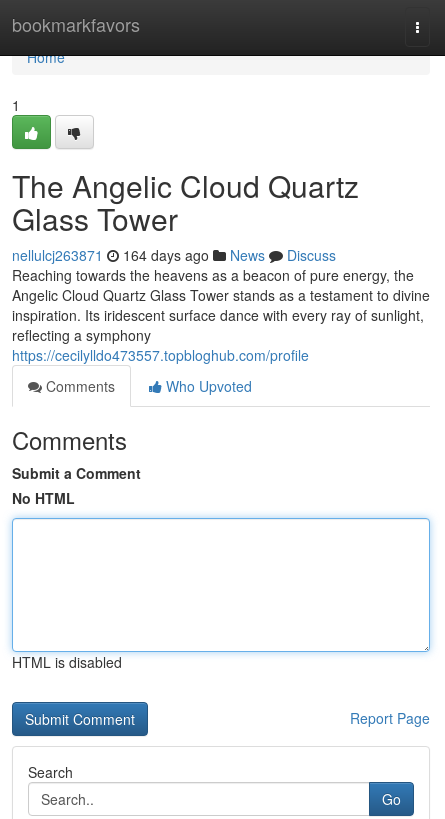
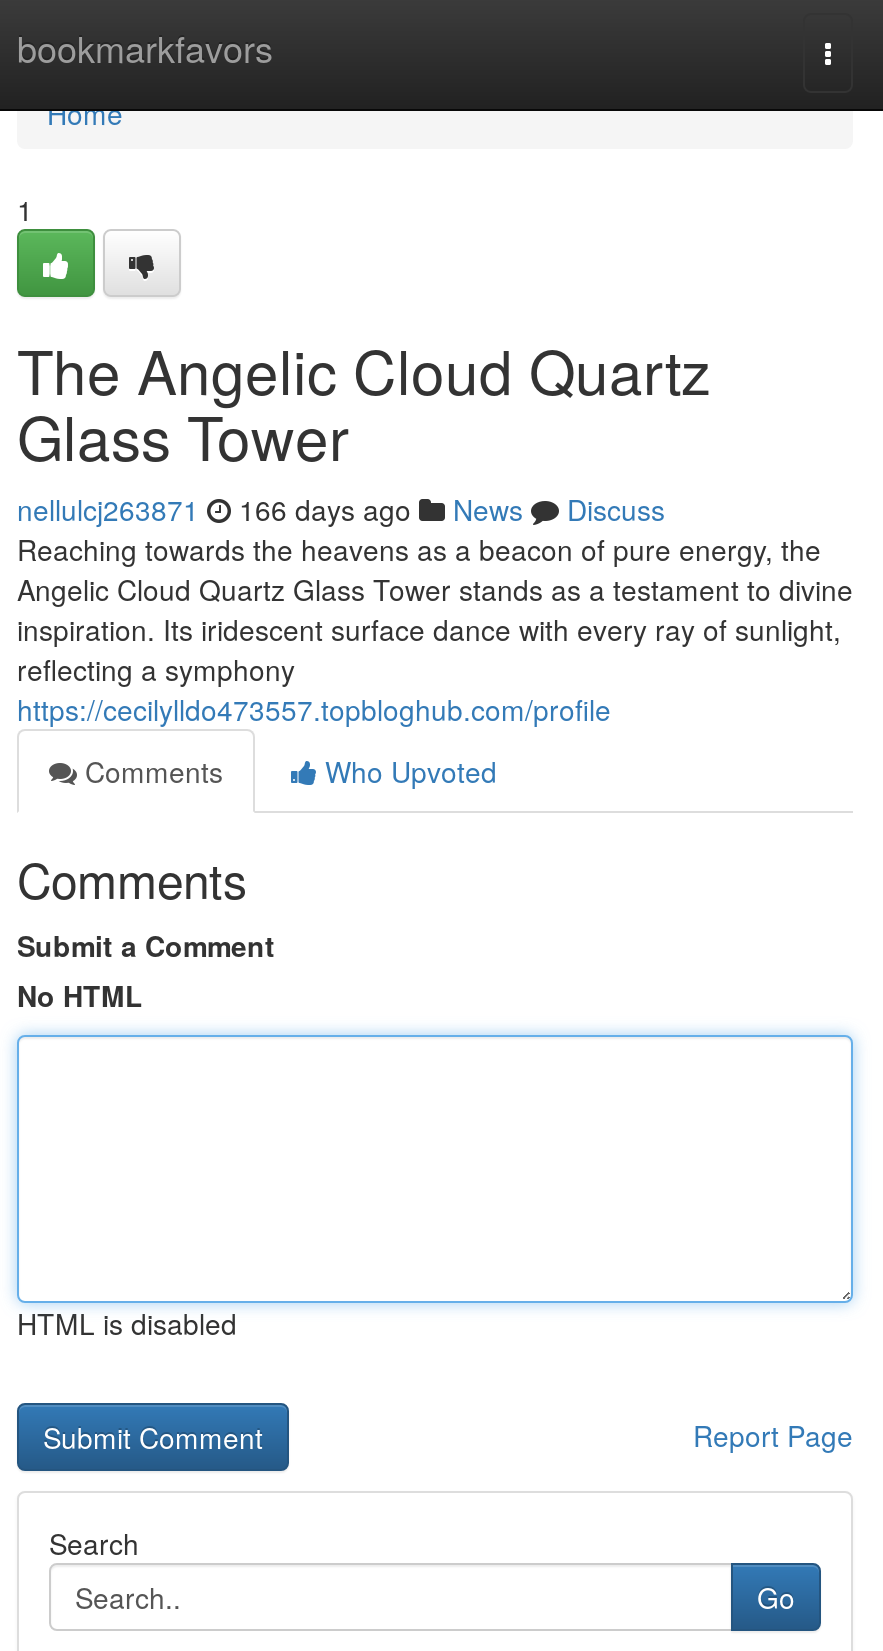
[12,245,336,265] nellulcj263871 164 days ago News Discuss -> [17,489,665,529] nellulcj263871 166 days ago News Discuss

